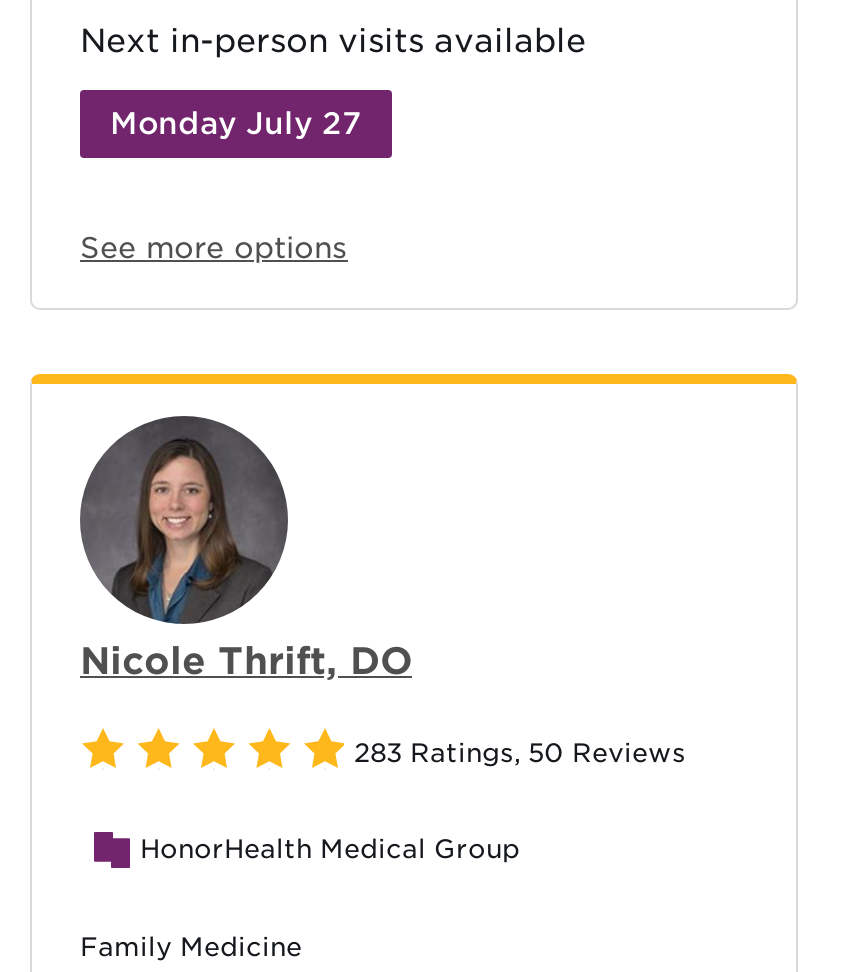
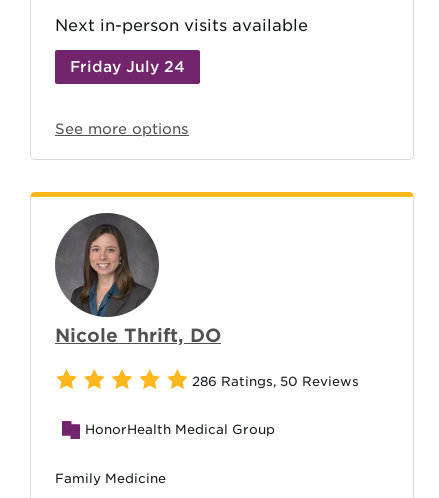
[110,105,362,141] Monday July 27 -> [70,58,185,76] Friday July 24
[354,738,686,768] 283 Ratings, 50 Reviews -> [192,374,359,389] 286 Ratings, 50 Reviews

